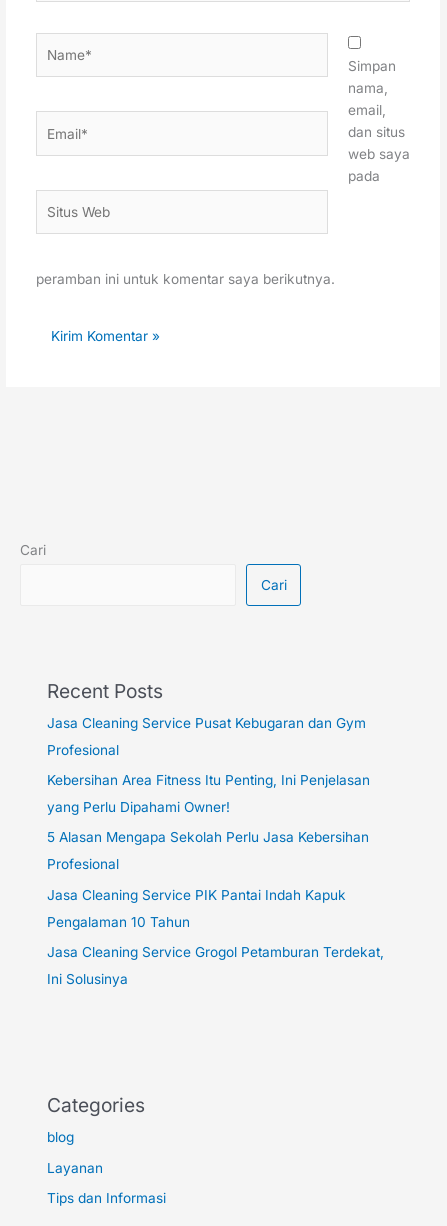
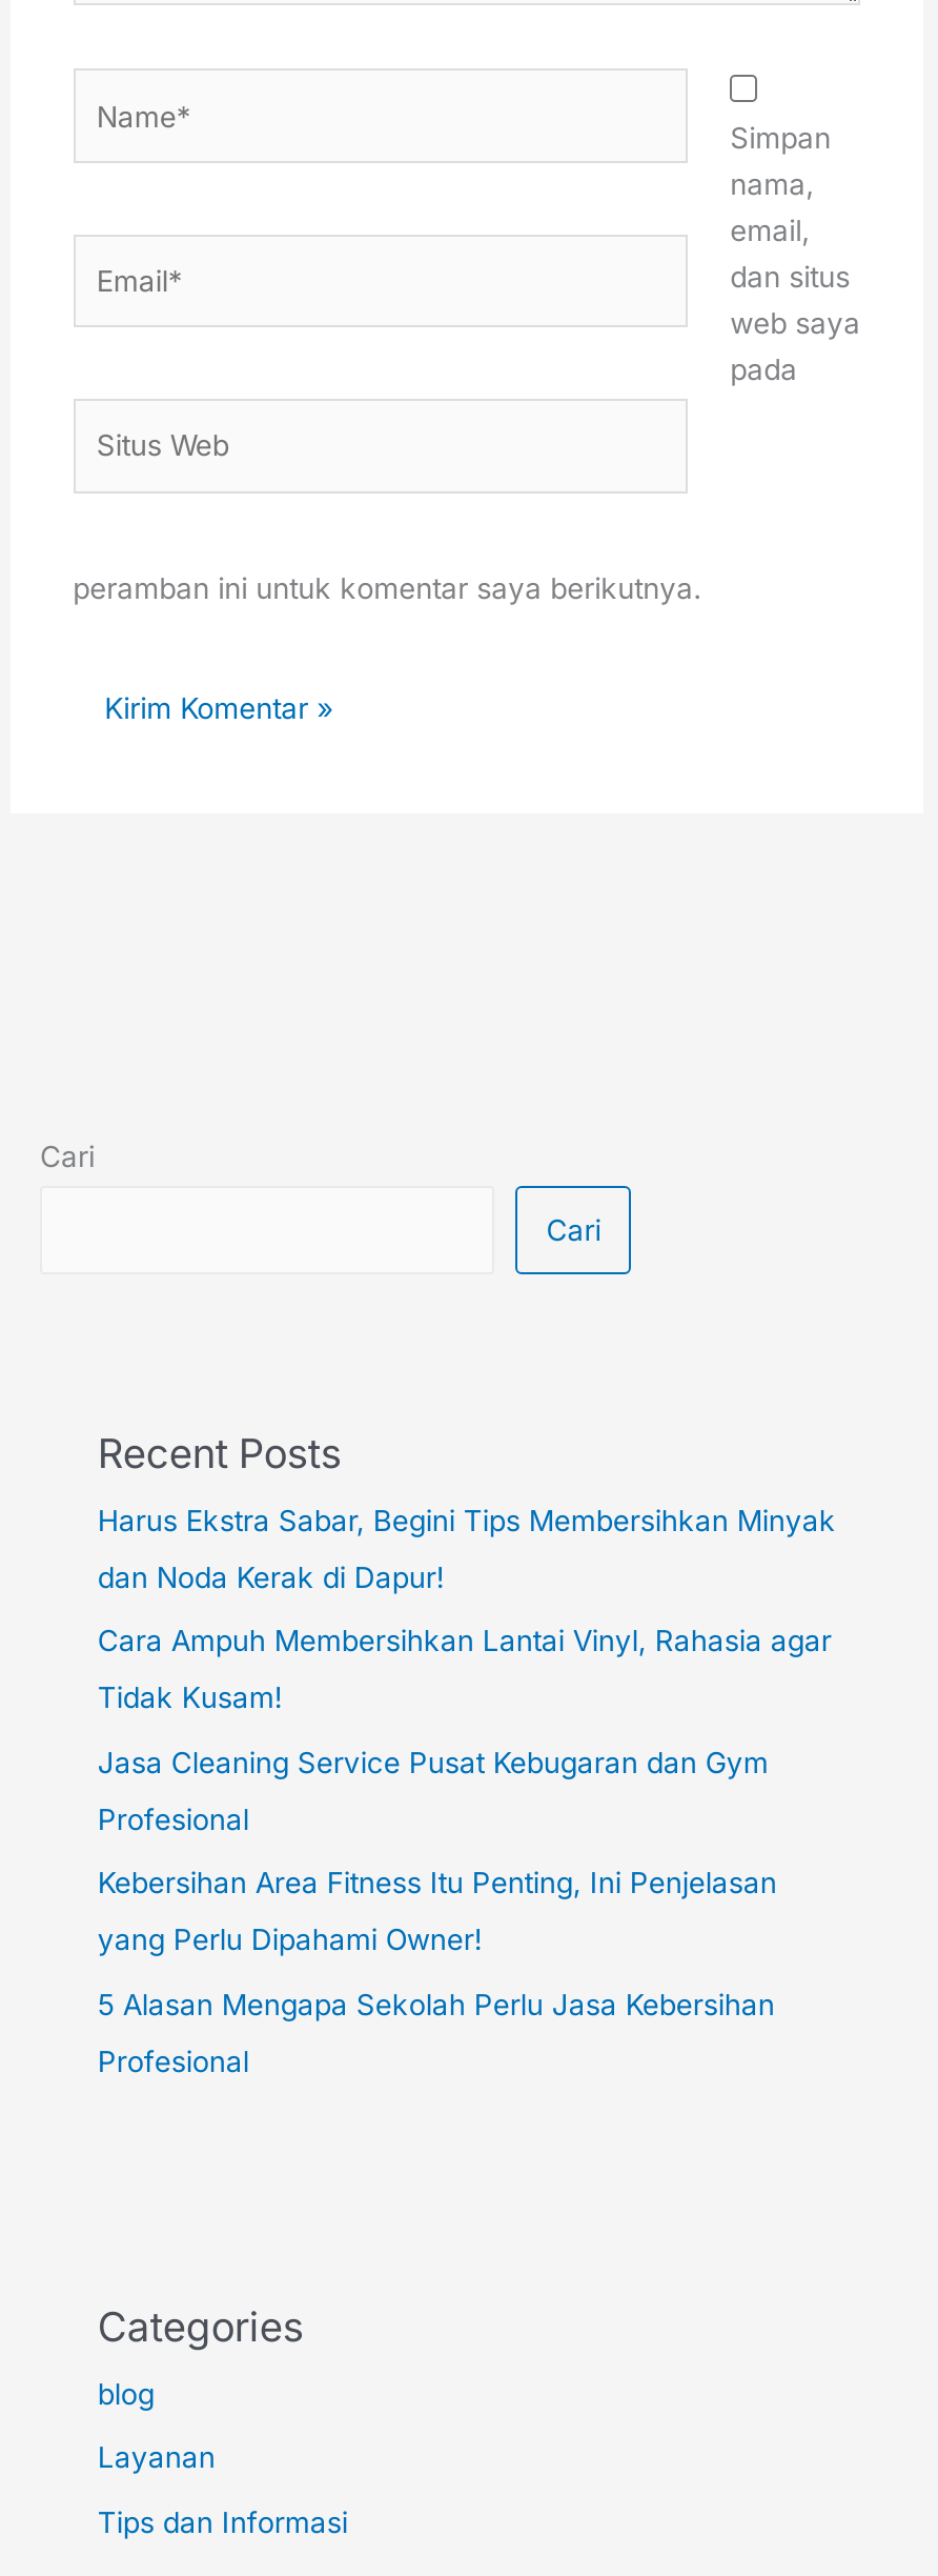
none -> [98,1504,836,1715] Harus Ekstra Sabar, Begini Tips Membersihkan Minyak | dan Noda Kerak di Dapur! | Cara Ampuh Membersihkan Lantai Vinyl, Rahasia agar | Tidak Kusam!
moved [47,715,370,872] -> [98,1746,777,2078]: Jasa Cleaning Service Pusat Kebugaran dan Gym | Profesional | Kebersihan Area Fitness Itu Penting, Ini Penjelasan | yang Perlu Dipahami Owner! | 5 Alasan Mengapa Sekolah Perlu Jasa Kebersihan | Profesional
[47,887,384,987] Jasa Cleaning Service PIK Pantai Indah Kapuk | Pengalaman 10 Tahun | Jasa Cleaning Service Grogol Petamburan Terdekat, | Ini Solusinya -> none

